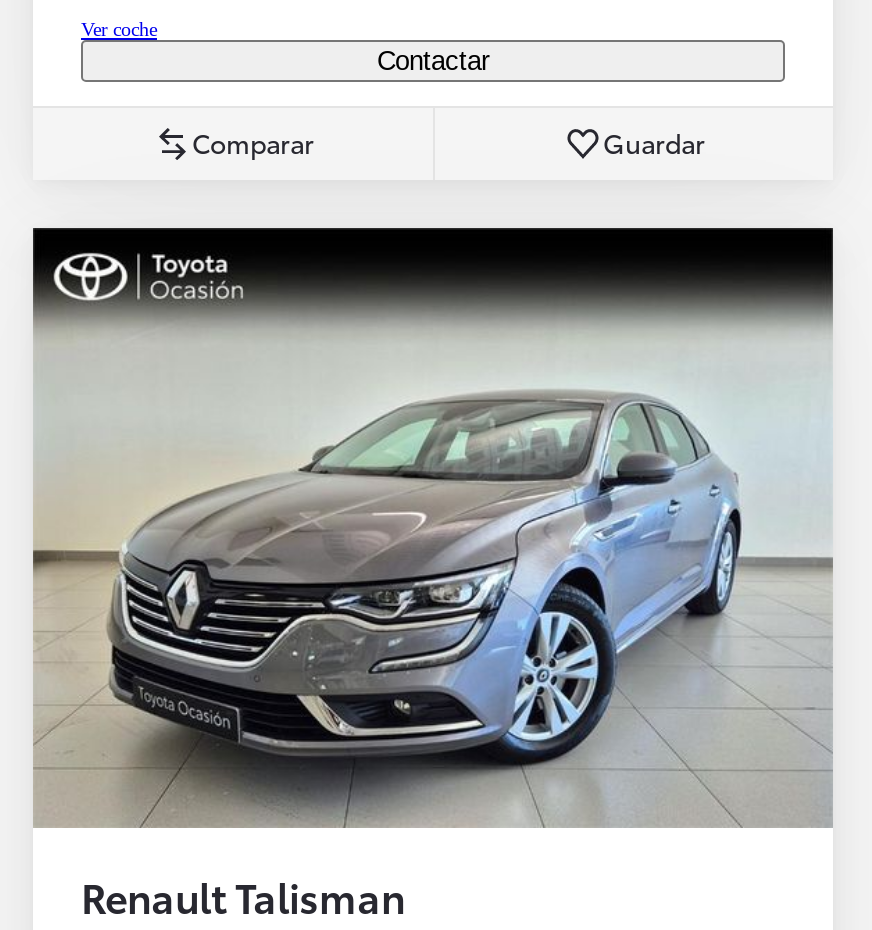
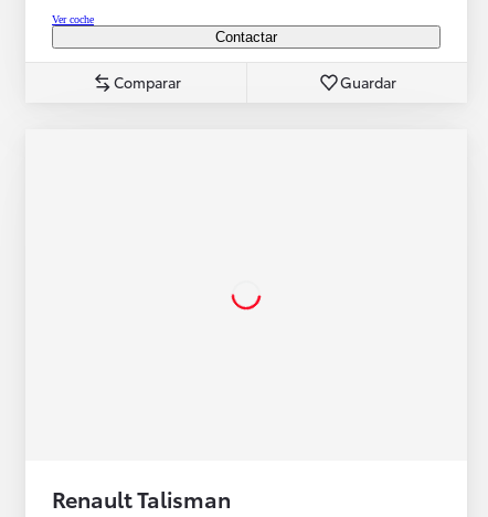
[31,226,835,828] [image] -> none

